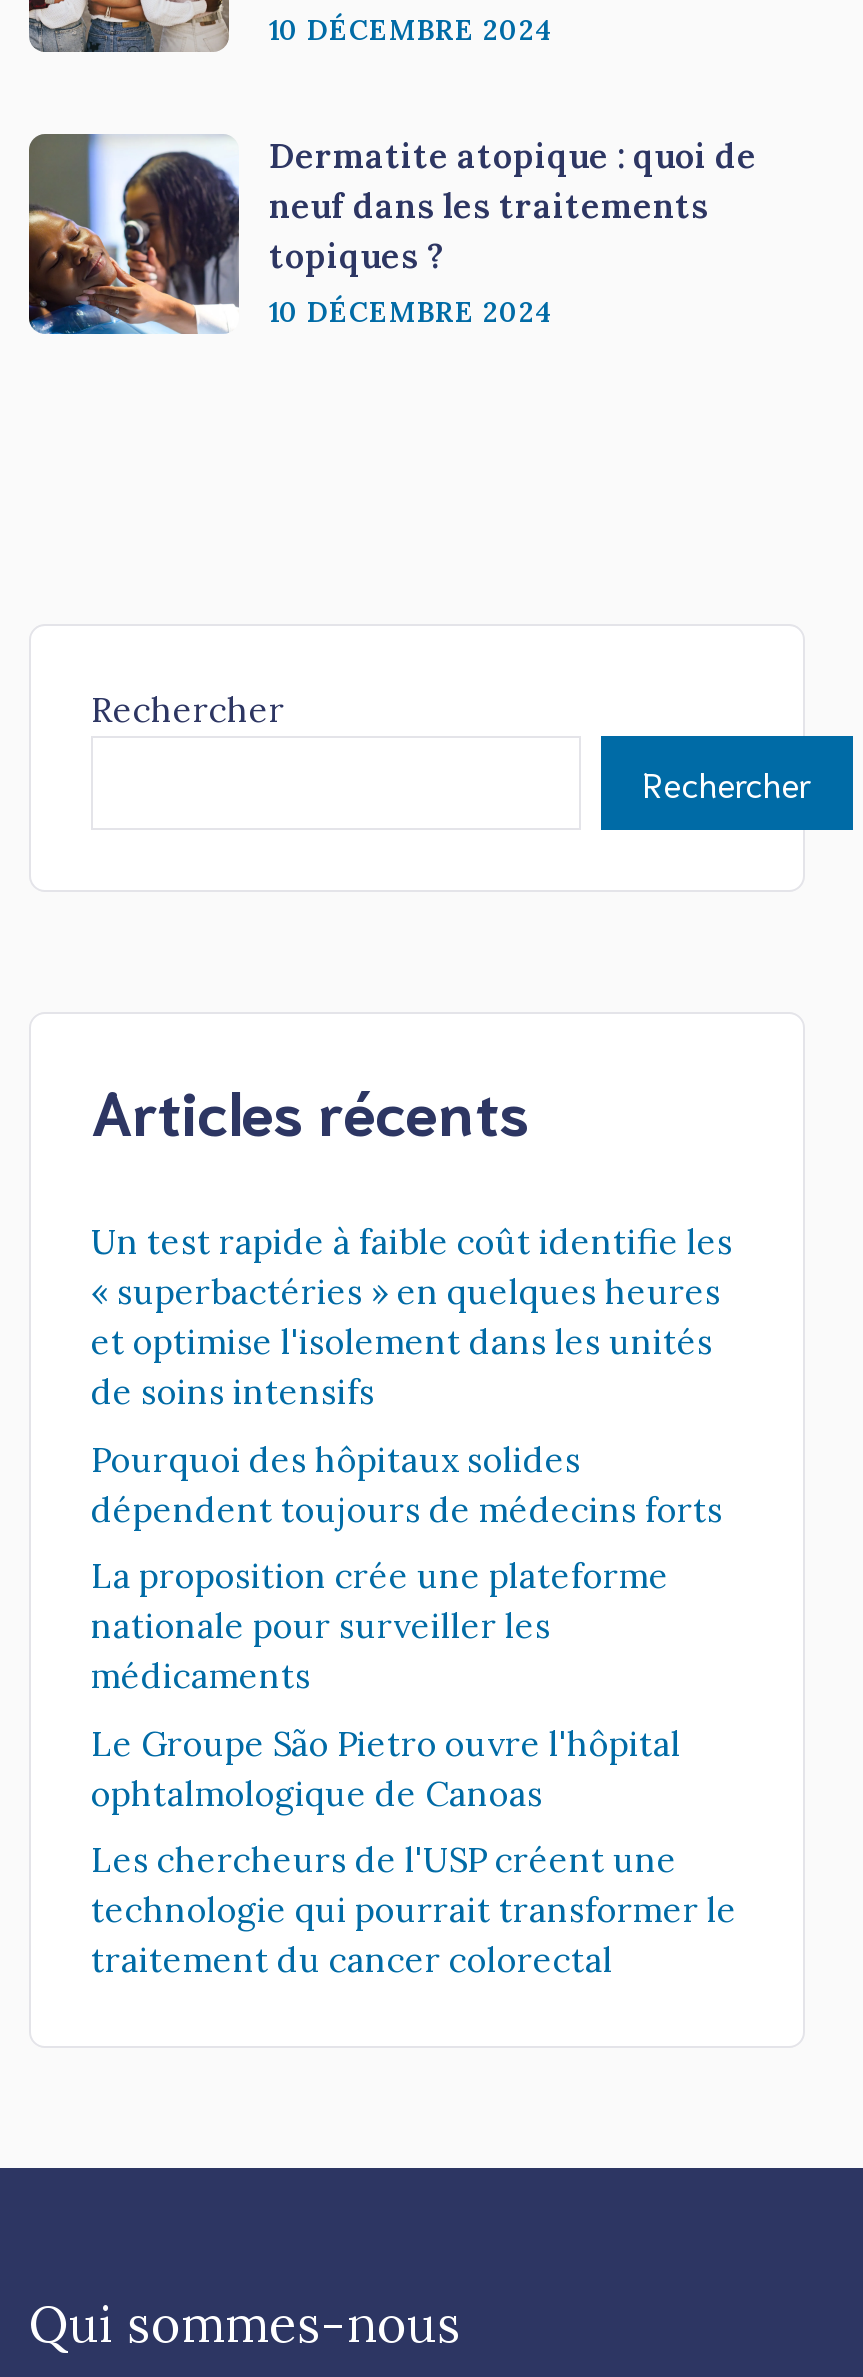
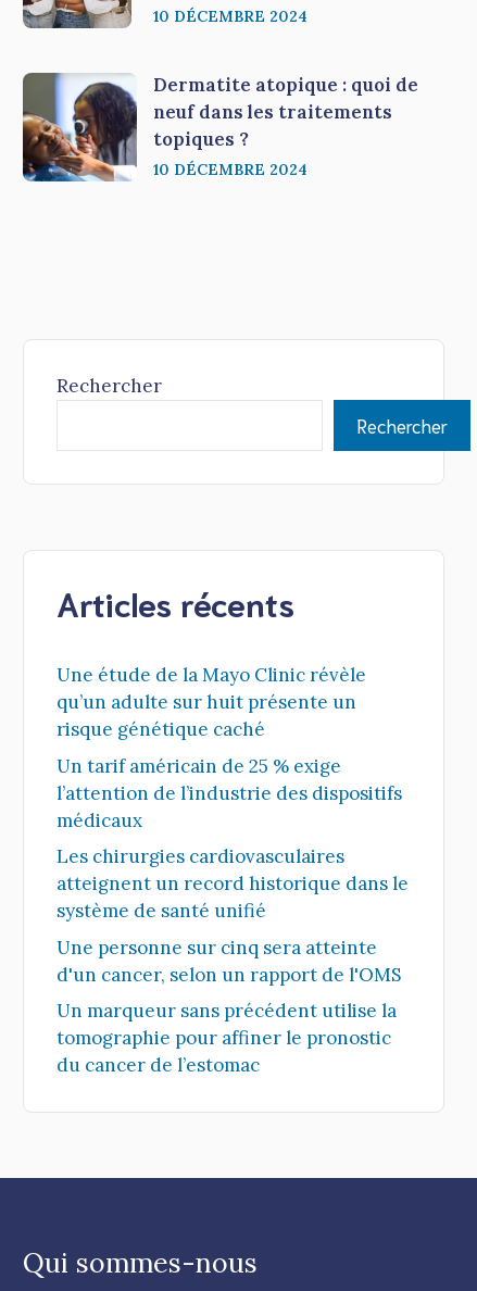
[91,1220,733,1414] Un test rapide à faible coût identifie les | « superbactéries » en quelques heures | et optimise l'isolement dans les unités | de soins intensifs -> [57,663,366,741] Une étude de la Mayo Clinic révèle | qu’un adulte sur huit présente un | risque génétique caché
[91,1437,723,1531] Pourquoi des hôpitaux solides | dépendent toujours de médecins forts -> [57,754,402,832] Un tarif américain de 25 % exige | l’attention de l’industrie des dispositifs | médicaux
[91,1554,669,1698] La proposition crée une plateforme | nationale pour surveiller les | médicaments -> [57,844,409,923] Les chirurgies cardiovasculaires | atteignent un record historique dans le | système de santé unifié
[91,1721,681,1815] Le Groupe São Pietro ouvre l'hôpital | ophtalmologique de Canoas -> [57,935,401,986] Une personne sur cinq sera atteinte | d'un cancer, selon un rapport de l'OMS
[91,1838,737,1982] Les chercheurs de l'USP créent une | technologie qui pourrait transformer le | traitement du cancer colorectal -> [57,999,397,1077] Un marqueur sans précédent utilise la | tomographie pour affiner le pronostic | du cancer de l’estomac

